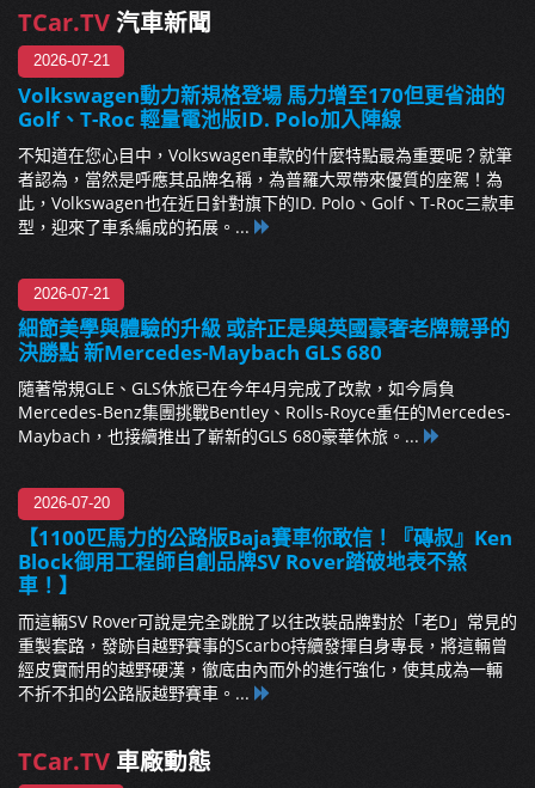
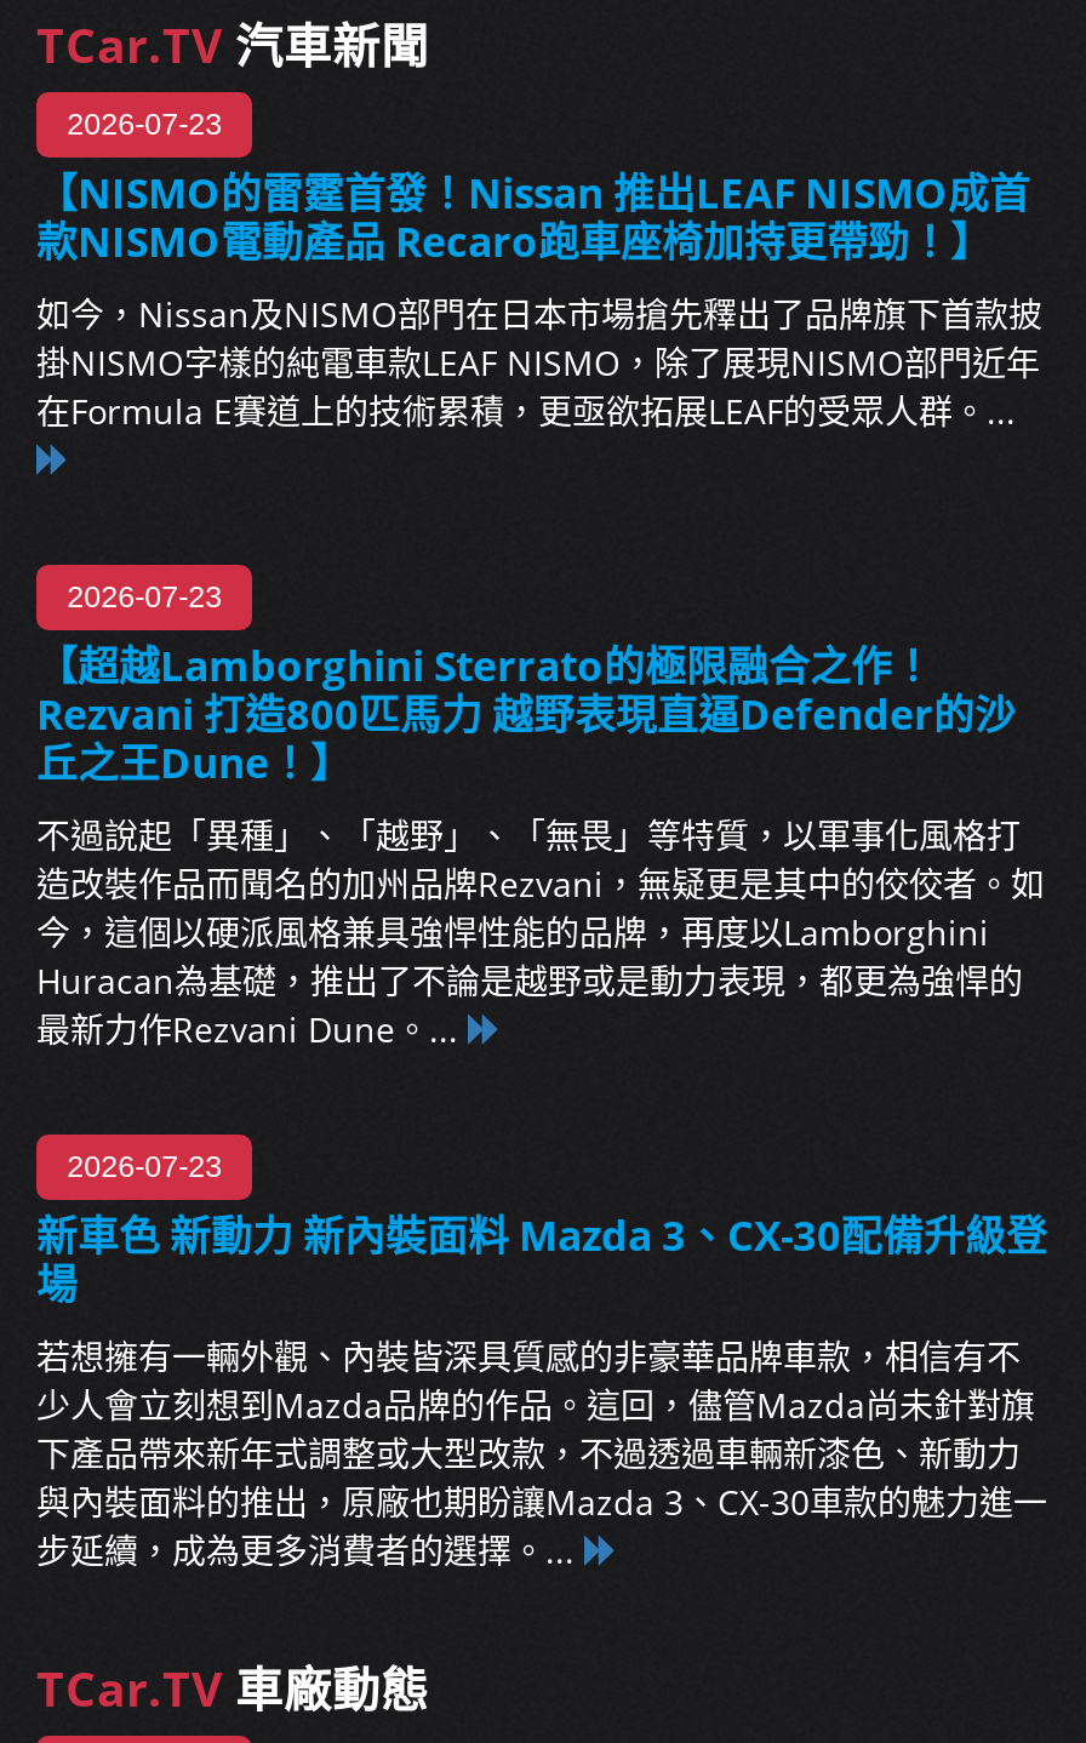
[18,53,515,238] 2026-07-21 | Volkswagen動力新規格登場 馬力增至170但更省油的 | Golf、T-Roc 輕量電池版ID. Polo加入陣線 | 不知道在您心目中，Volkswagen車款的什麼特點最為重要呢？就筆 | 者認為，當然是呼應其品牌名稱，為普羅大眾帶來優質的座駕！為 | 此，Volkswagen也在近日針對旗下的ID. Polo、Golf、T-Roc三款車 | 型，迎來了車系編成的拓展。... -> [36,107,1042,435] 2026-07-23 | 【NISMO的雷霆首發！Nissan 推出LEAF NISMO成首 | 款NISMO電動產品 Recaro跑車座椅加持更帶勁！】 | 如今，Nissan及NISMO部門在日本市場搶先釋出了品牌旗下首款披 | 掛NISMO字樣的純電車款LEAF NISMO，除了展現NISMO部門近年 | 在Formula E賽道上的技術累積，更亟欲拓展LEAF的受眾人群。...
[18,286,511,448] 2026-07-21 | 細節美學與體驗的升級 或許正是與英國豪奢老牌競爭的 | 決勝點 新Mercedes-Maybach GLS 680 | 隨著常規GLE、GLS休旅已在今年4月完成了改款，如今肩負 | Mercedes-Benz集團挑戰Bentley、Rolls-Royce重任的Mercedes- | Maybach，也接續推出了嶄新的GLS 680豪華休旅。... -> [36,580,1045,1053] 2026-07-23 | 【超越Lamborghini Sterrato的極限融合之作！ | Rezvani 打造800匹馬力 越野表現直逼Defender的沙 | 丘之王Dune！】 | 不過說起「異種」、「越野」、「無畏」等特質，以軍事化風格打 | 造改裝作品而聞名的加州品牌Rezvani，無疑更是其中的佼佼者。如 | 今，這個以硬派風格兼具強悍性能的品牌，再度以Lamborghini | Huracan為基礎，推出了不論是越野或是動力表現，都更為強悍的 | 最新力作Rezvani Dune。...
[18,495,517,705] 2026-07-20 | 【1100匹馬力的公路版Baja賽車你敢信！『磚叔』Ken | Block御用工程師自創品牌SV Rover踏破地表不煞 | 車！】 | 而這輛SV Rover可說是完全跳脫了以往改裝品牌對於「老D」常見的 | 重製套路，發跡自越野賽事的Scarbo持續發揮自身專長，將這輛曾 | 經皮實耐用的越野硬漢，徹底由內而外的進行強化，使其成為一輛 | 不折不扣的公路版越野賽車。... -> [36,1150,1047,1574] 2026-07-23 | 新車色 新動力 新內裝面料 Mazda 3、CX-30配備升級登 | 場 | 若想擁有一輛外觀、內裝皆深具質感的非豪華品牌車款，相信有不 | 少人會立刻想到Mazda品牌的作品。這回，儘管Mazda尚未針對旗 | 下產品帶來新年式調整或大型改款，不過透過車輛新漆色、新動力 | 與內裝面料的推出，原廠也期盼讓Mazda 3、CX-30車款的魅力進一 | 步延續，成為更多消費者的選擇。...

